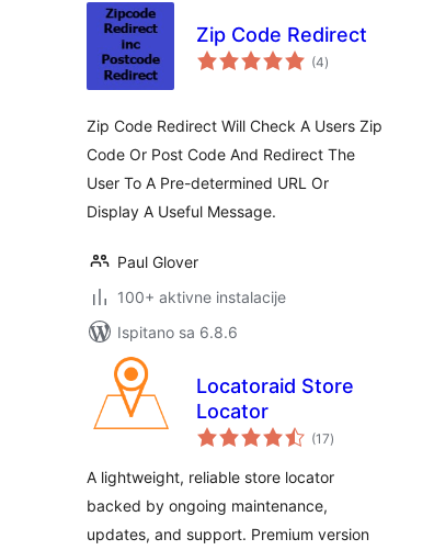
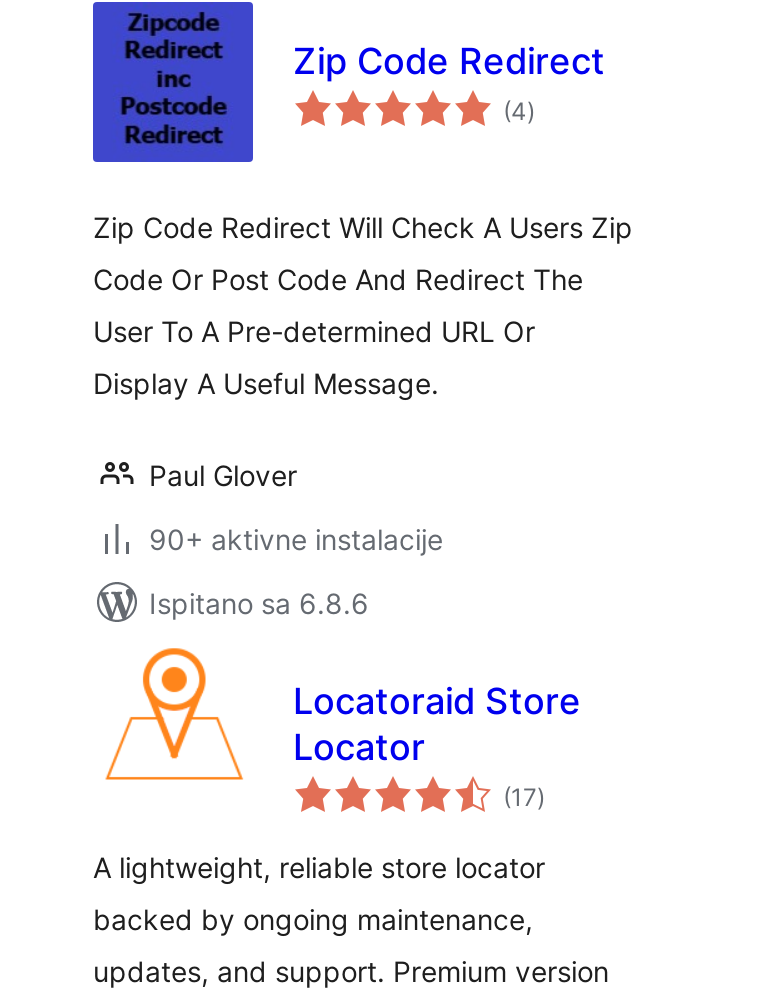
[117,288,286,306] 100+ aktivne instalacije -> [149,522,443,556] 90+ aktivne instalacije

